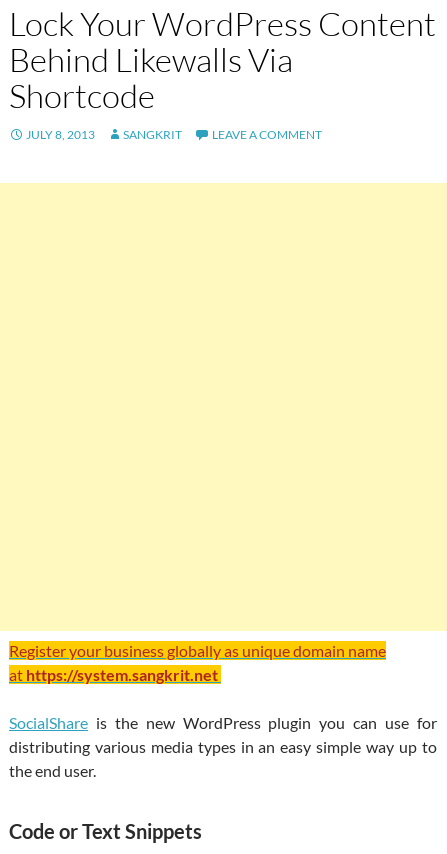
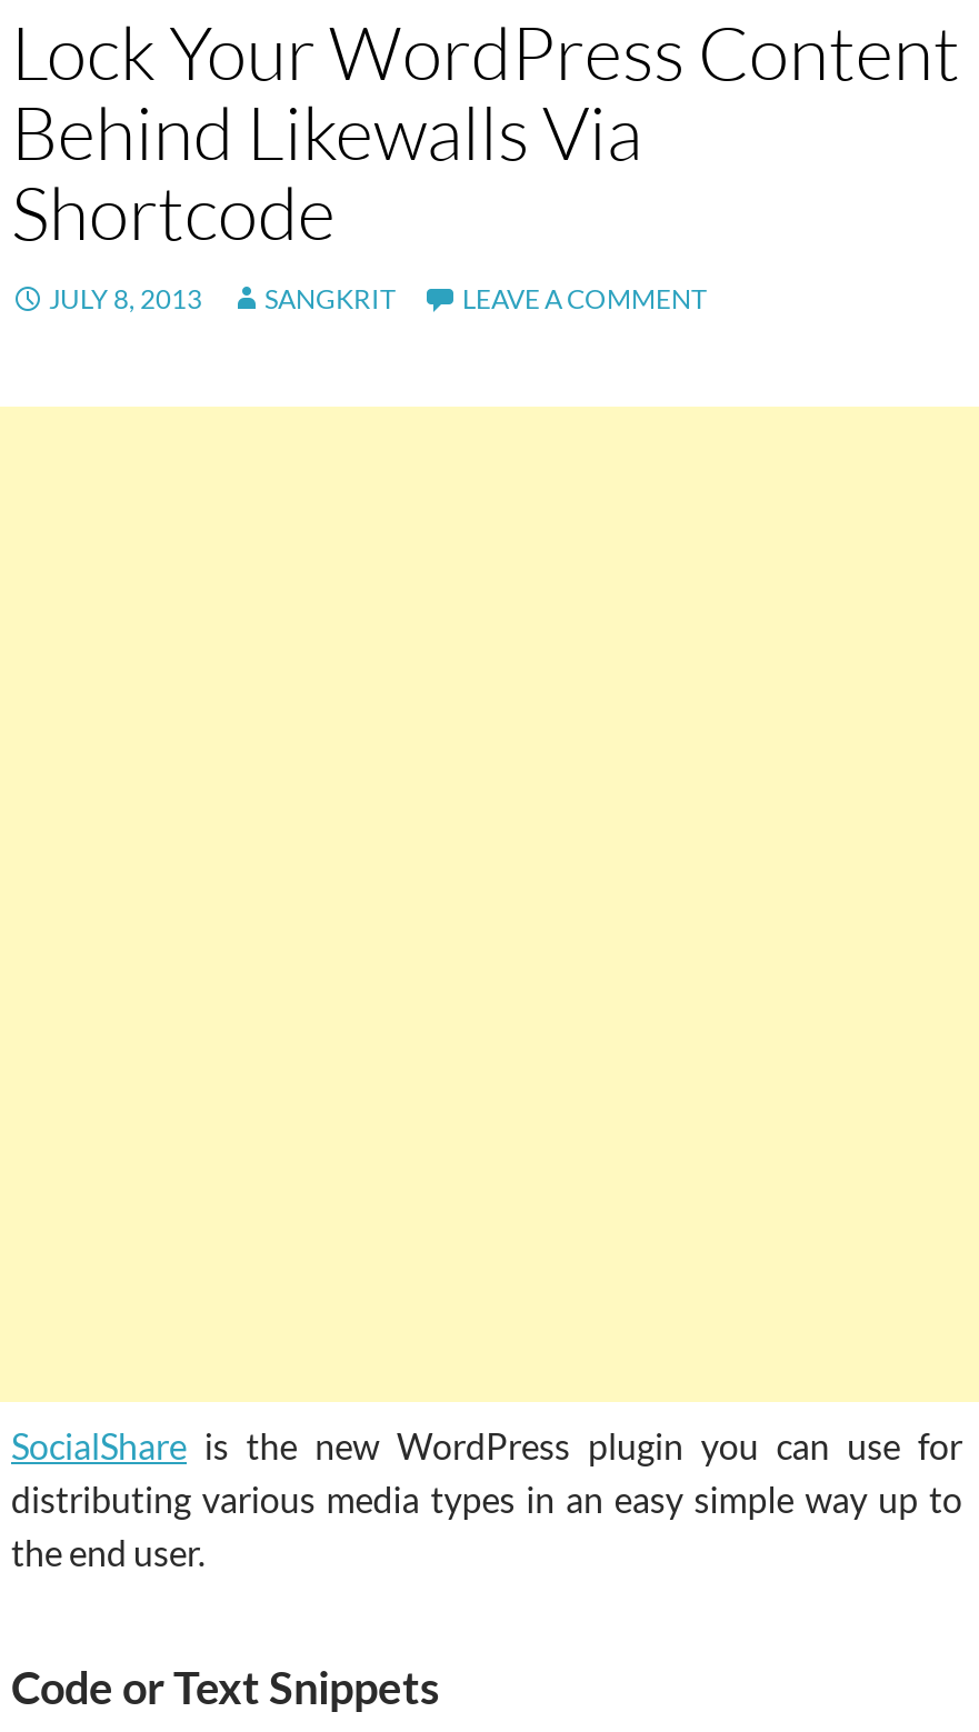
[9,641,386,684] Register your business globally as unique domain name | at https://system.sangkrit.net -> none

